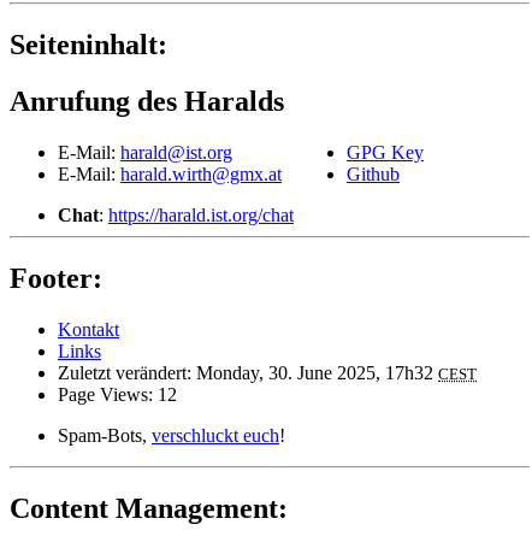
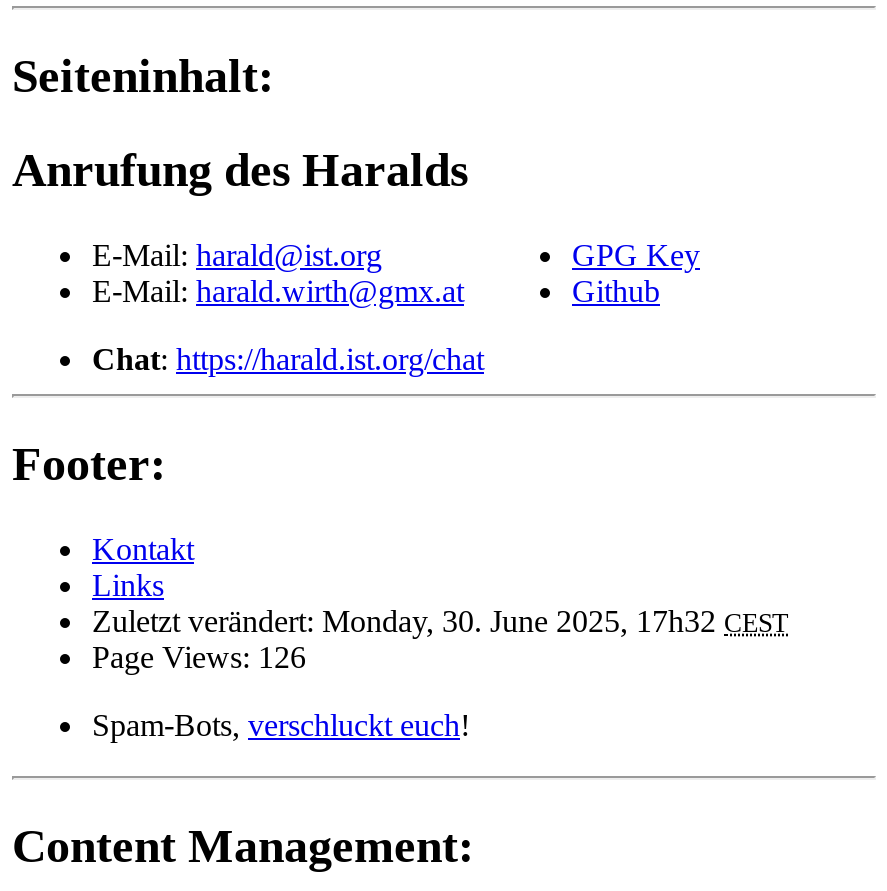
[58,384,177,404] Page Views: 12 -> [92,640,306,674] Page Views: 126

